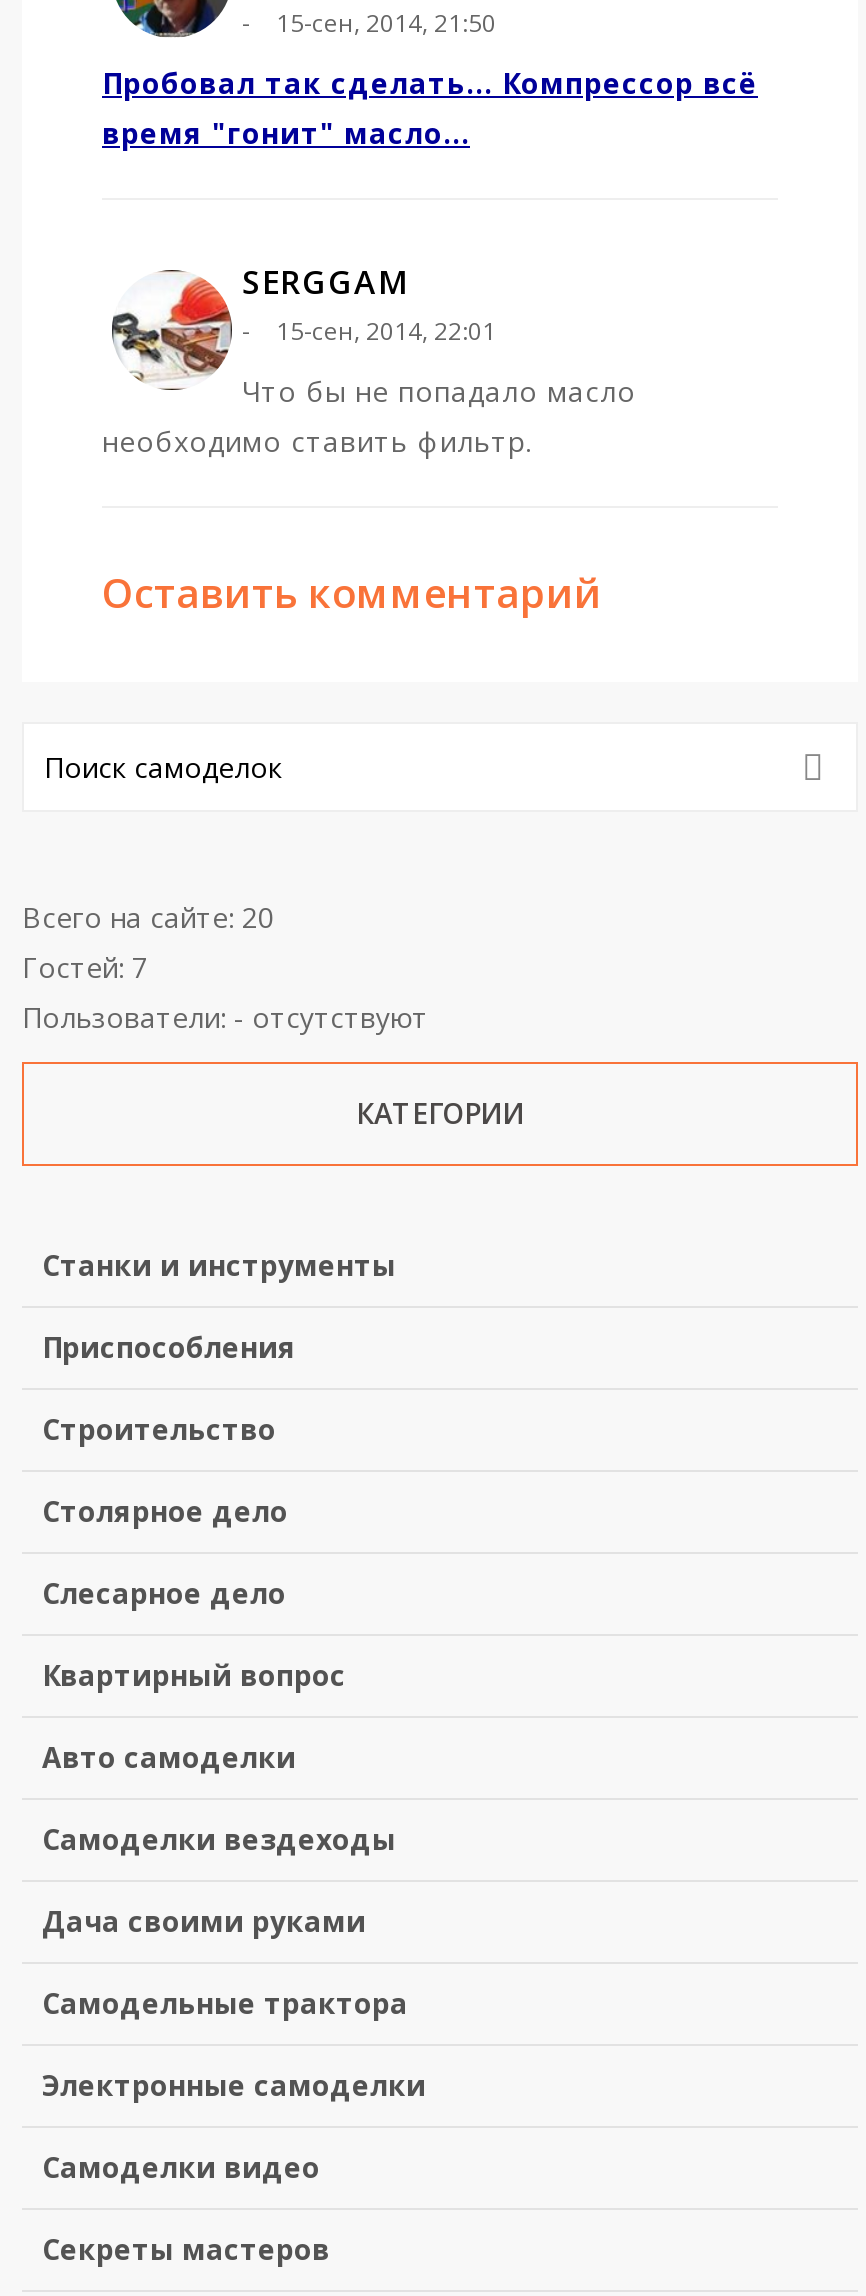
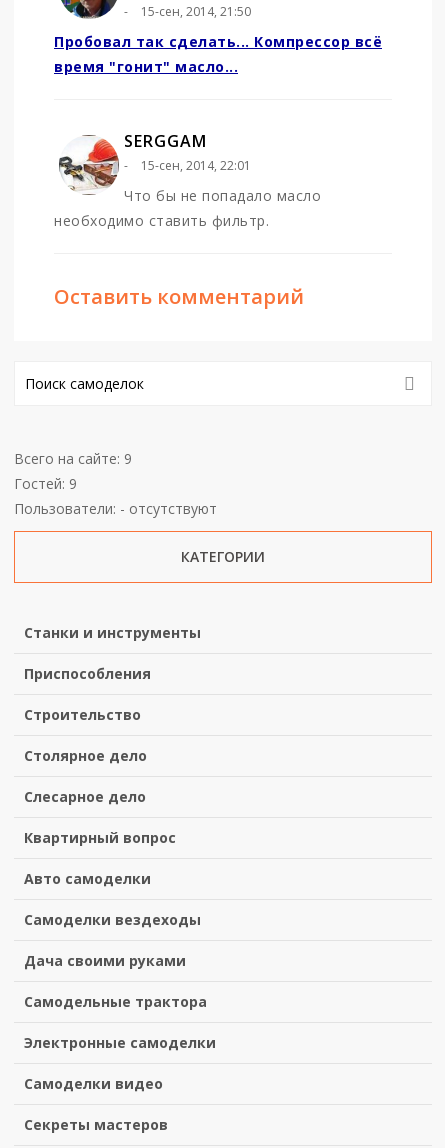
[22,898,274,936] Всего на сайте: 20 -> [14,449,132,468] Всего на сайте: 9
[22,948,148,986] Гостей: 7 -> [14,474,77,493] Гостей: 9

